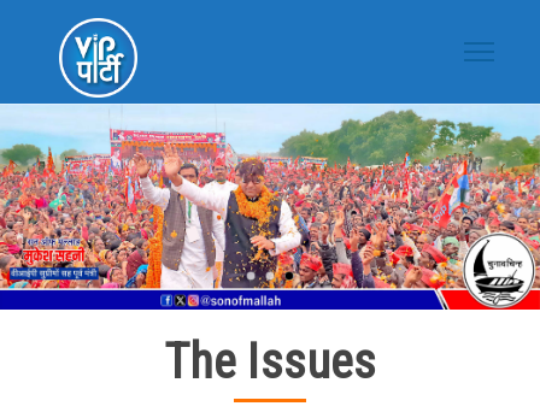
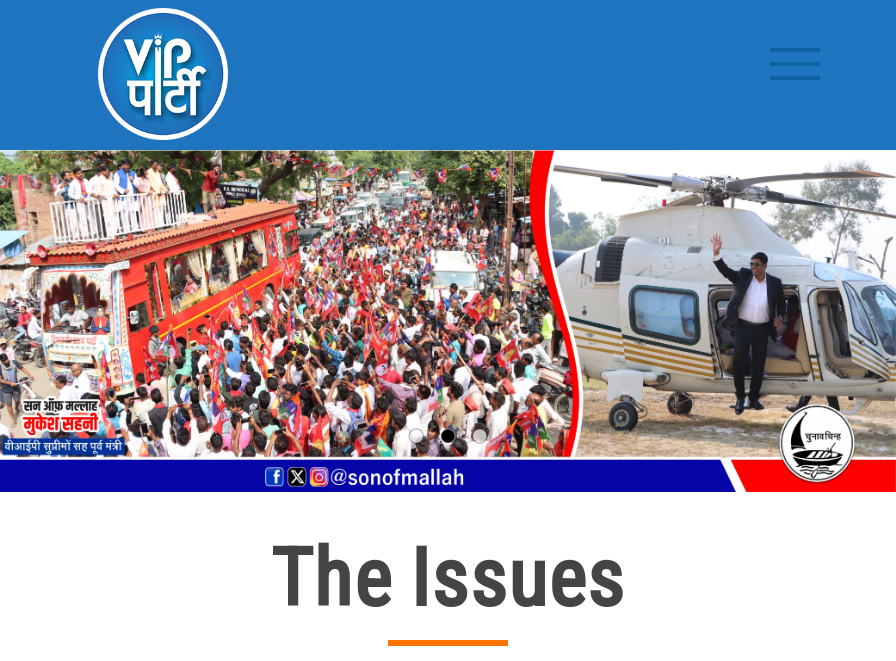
[4,102,536,311] [image] -> [6,148,890,492] [image]

